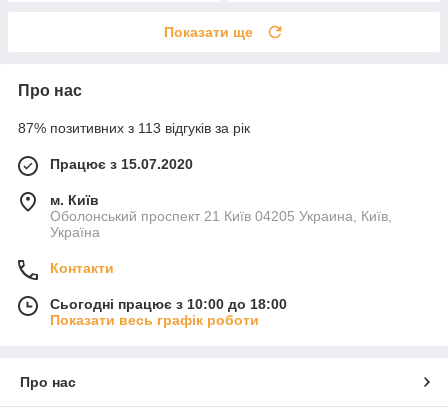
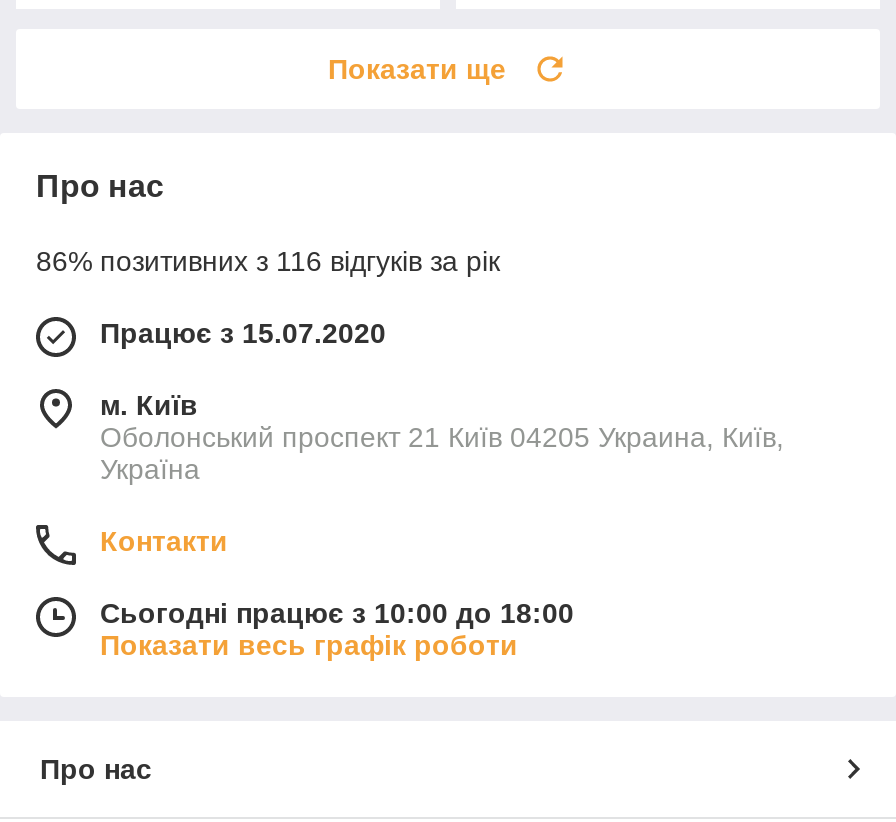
[18,120,250,136] 87% позитивних з 113 відгуків за рік -> [36,245,500,277] 86% позитивних з 116 відгуків за рік

